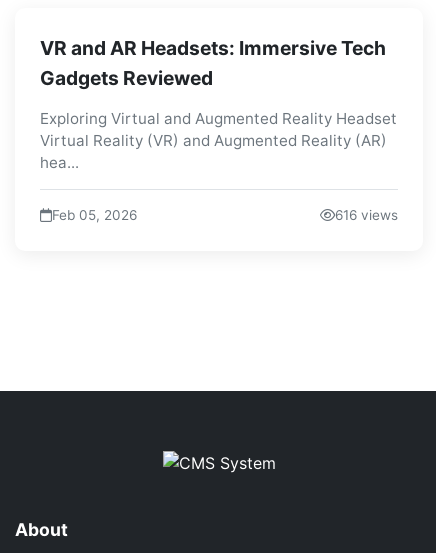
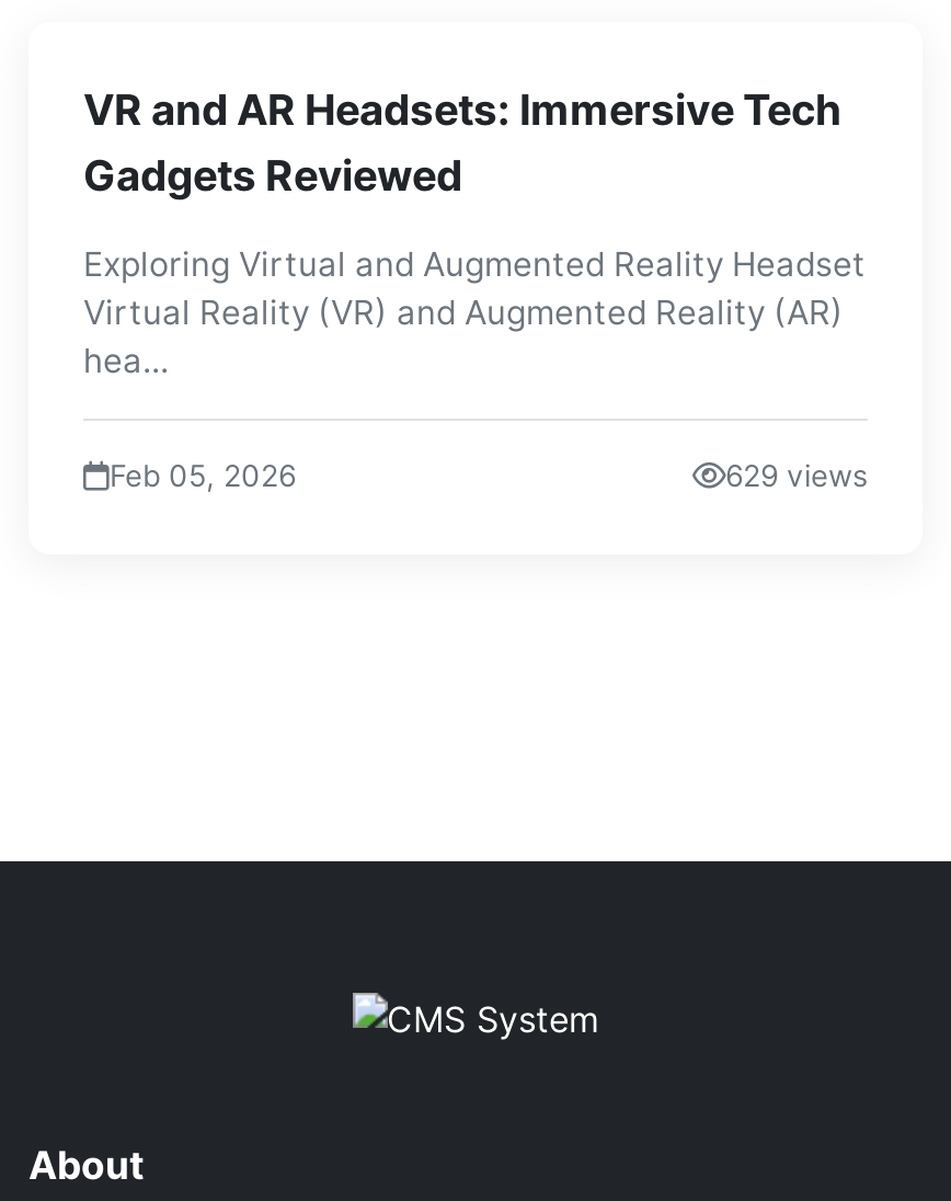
[335,207,398,223] 616 views -> [725,458,868,493] 629 views

